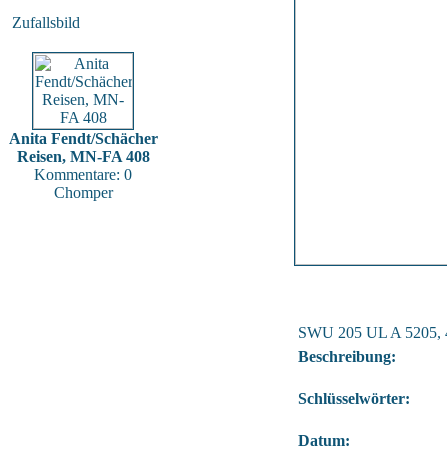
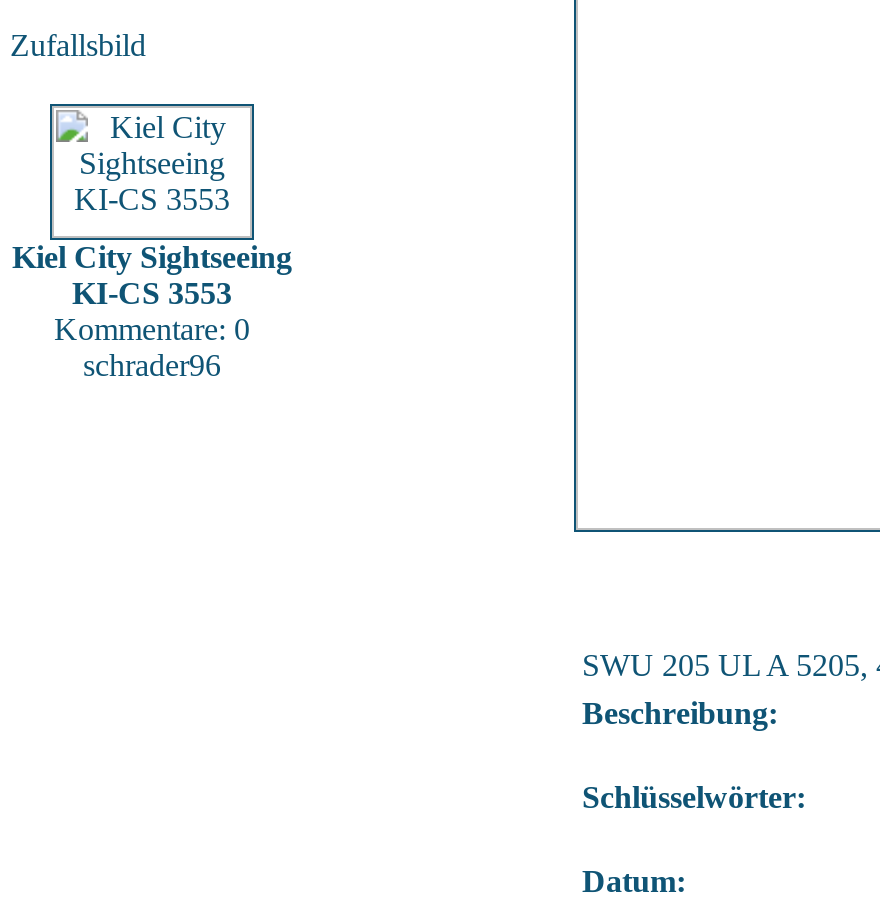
[8,57,157,165] [image] | Anita Fendt/Schächer | Reisen, MN-FA 408 -> [12,114,292,310] [image] | Kiel City Sightseeing | KI-CS 3553
[53,184,112,201] Chomper -> [83,348,221,382] schrader96

